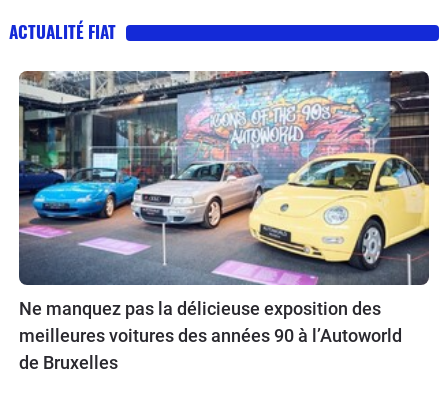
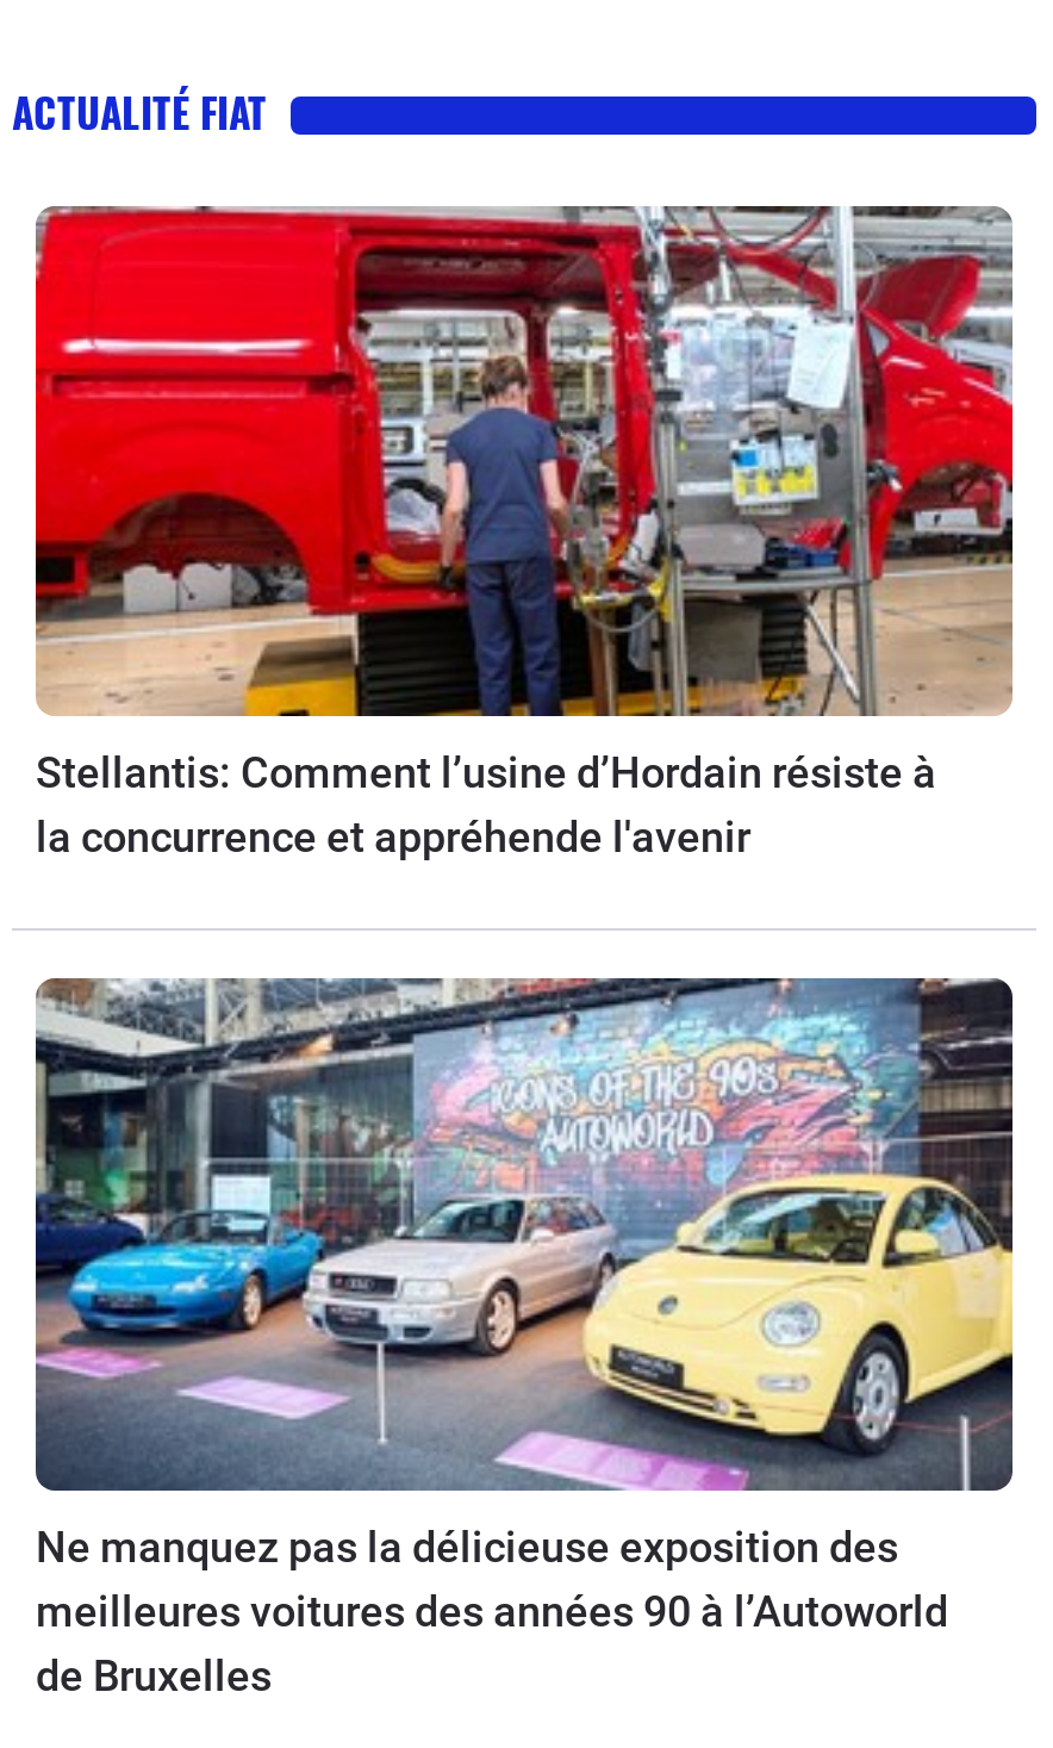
none -> [33,204,1015,862] [image] | Stellantis: Comment l’usine d’Hordain résiste à | la concurrence et appréhende l'avenir

